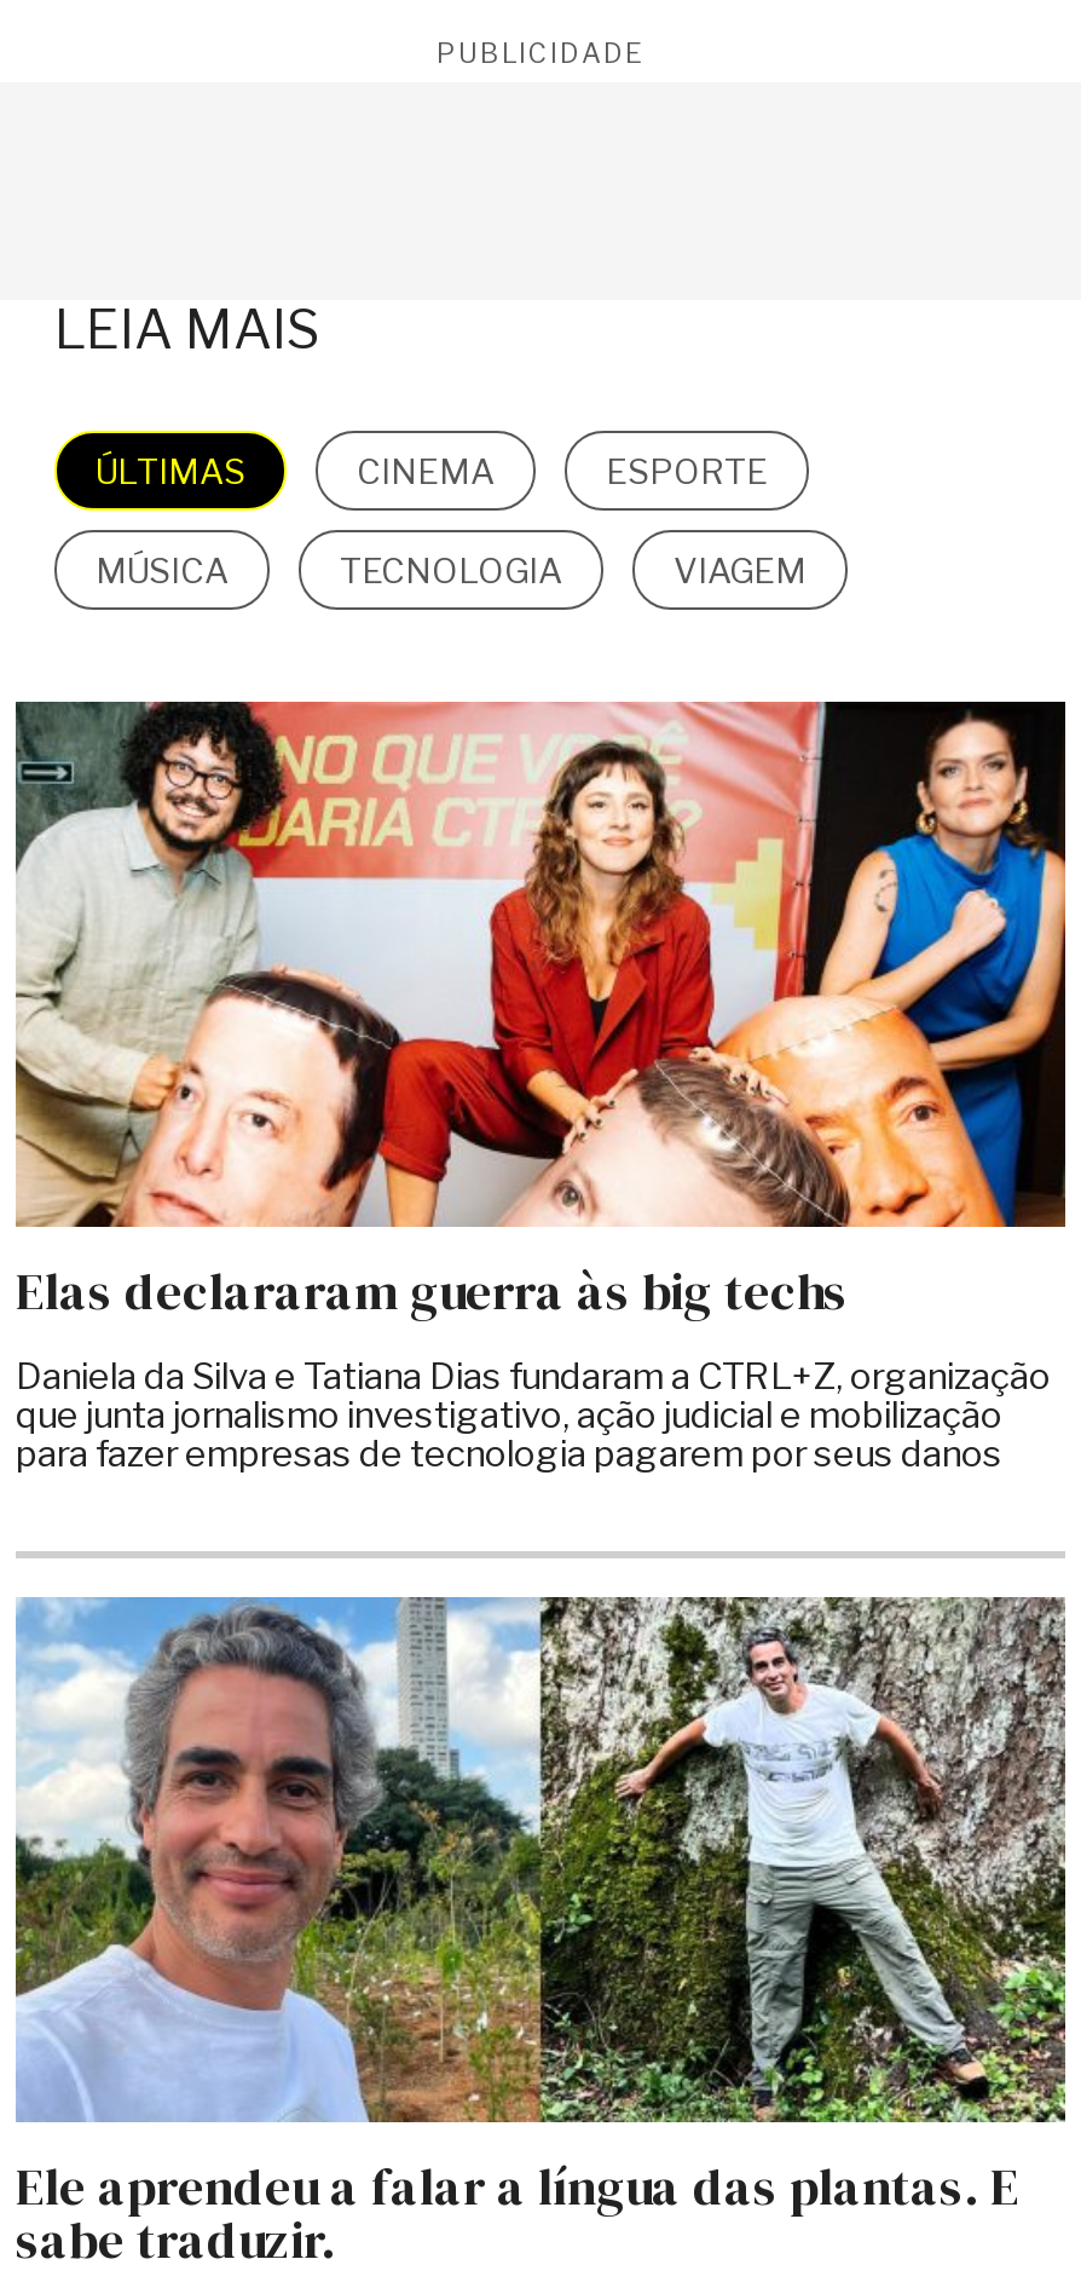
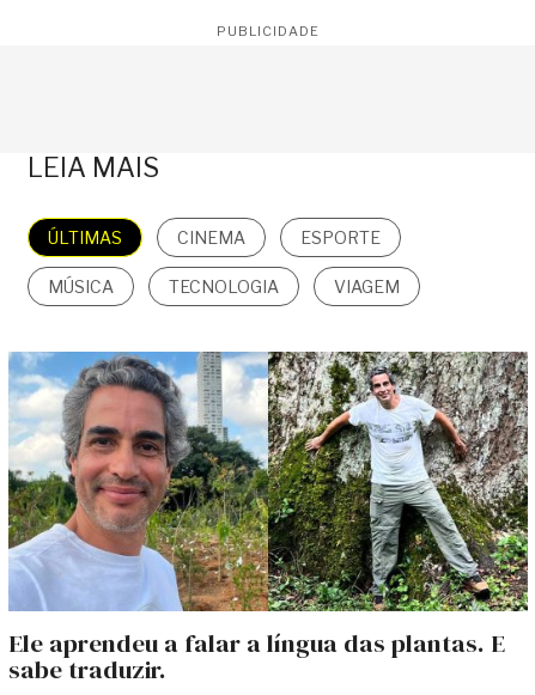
[13,699,1068,1477] [image] | Elas declararam guerra às big techs | Daniela da Silva e Tatiana Dias fundaram a CTRL+Z, organização | que junta jornalismo investigativo, ação judicial e mobilização | para fazer empresas de tecnologia pagarem por seus danos -> none

